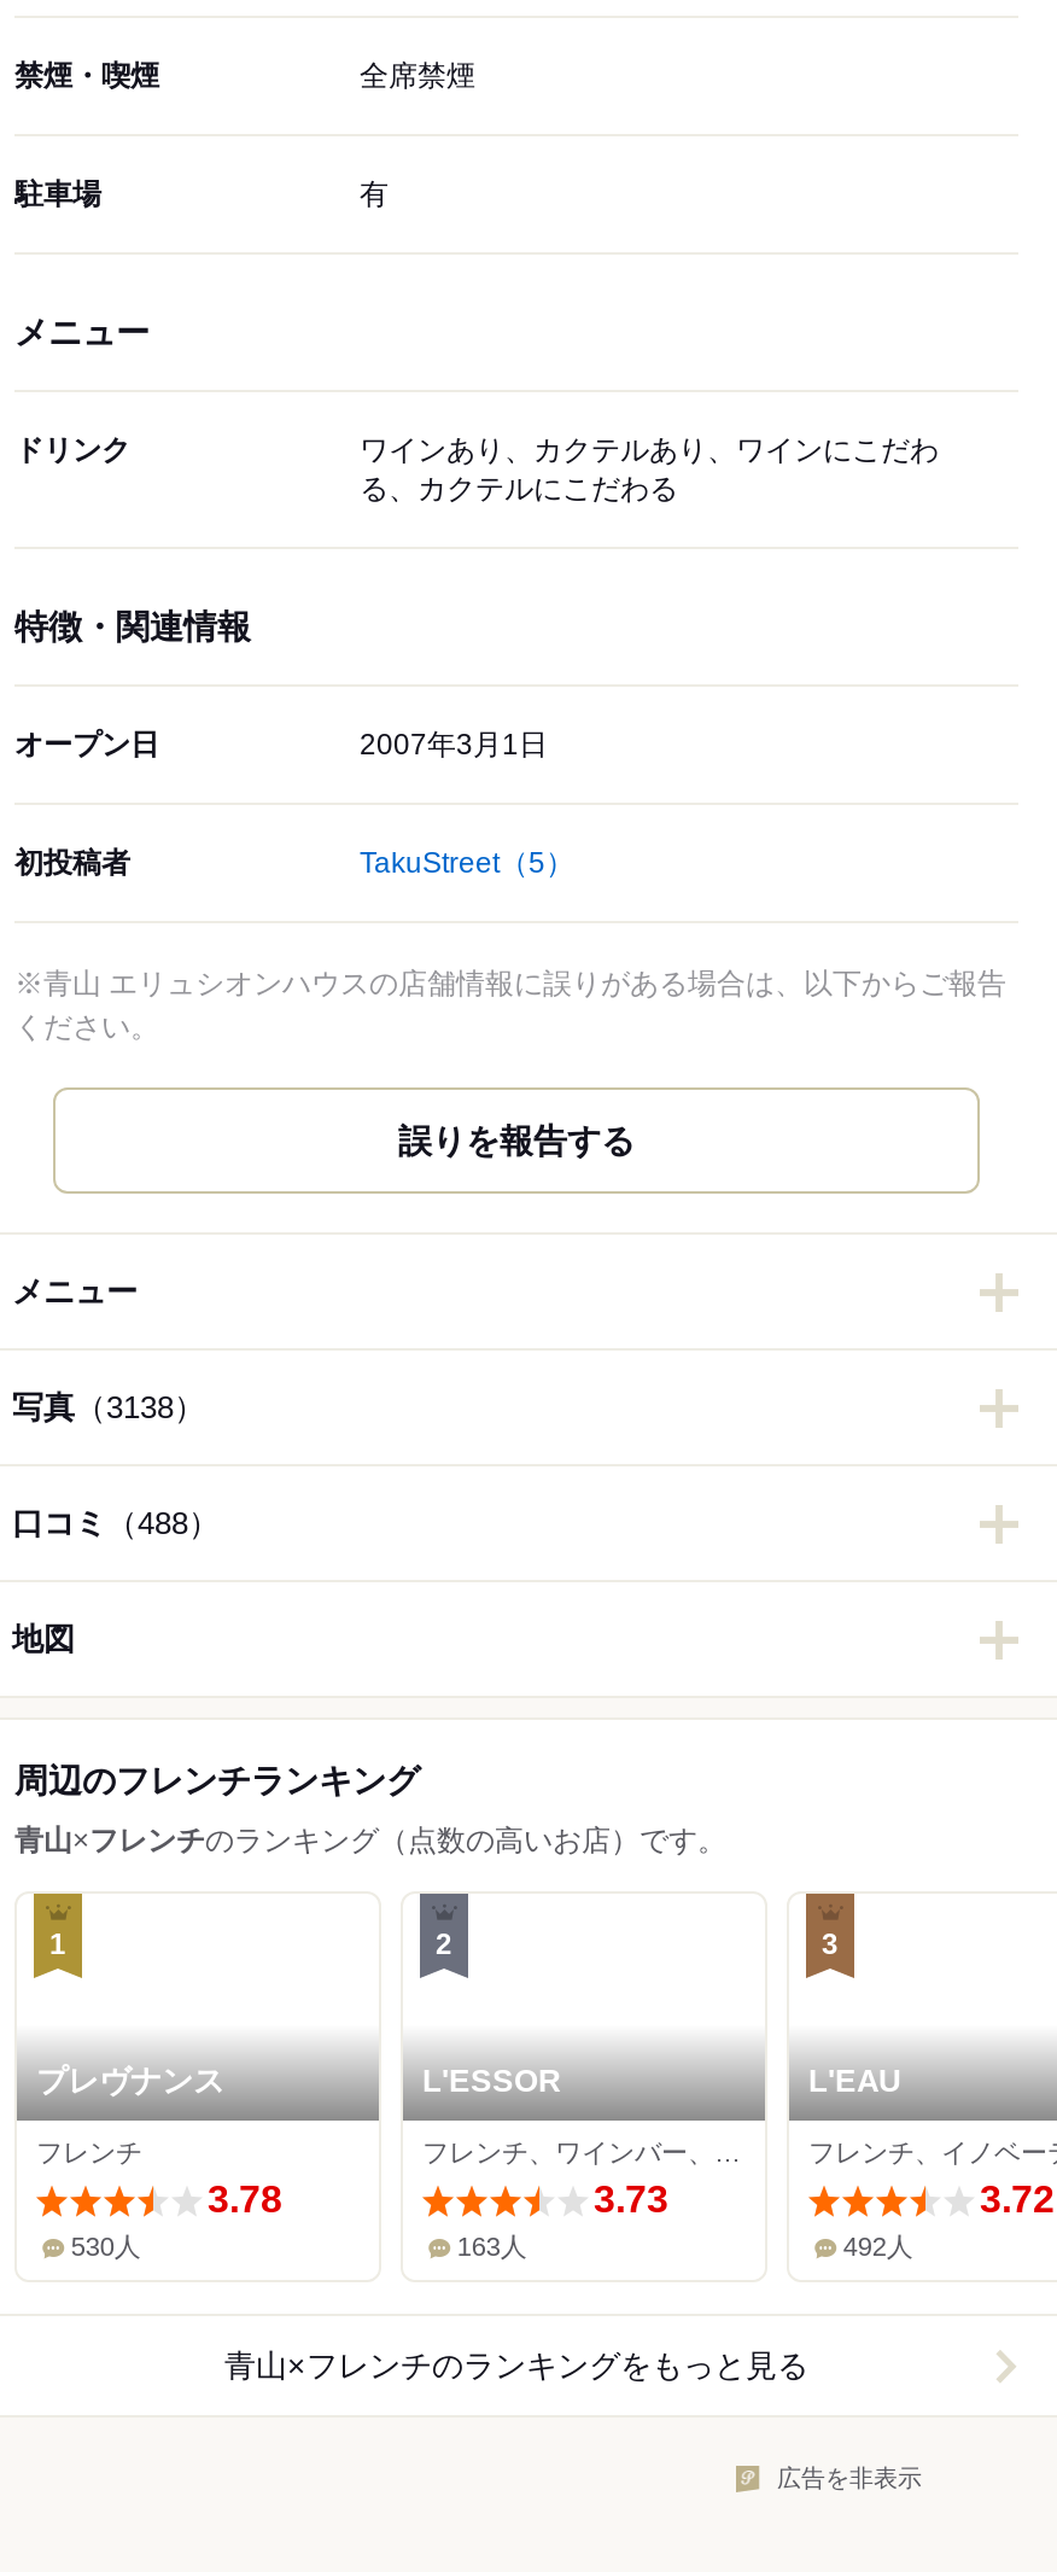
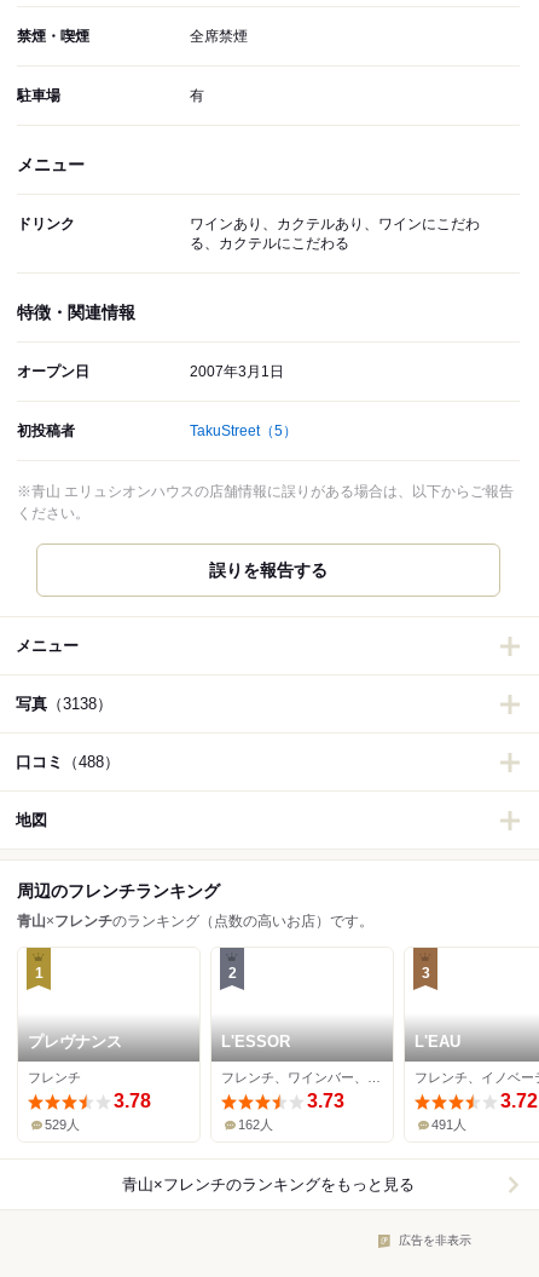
[71,2232,141,2261] 530人 -> [45,1118,80,1132] 529人
[457,2232,527,2261] 163人 -> [239,1118,274,1132] 162人
[843,2232,913,2261] 492人 -> [432,1118,467,1132] 491人

